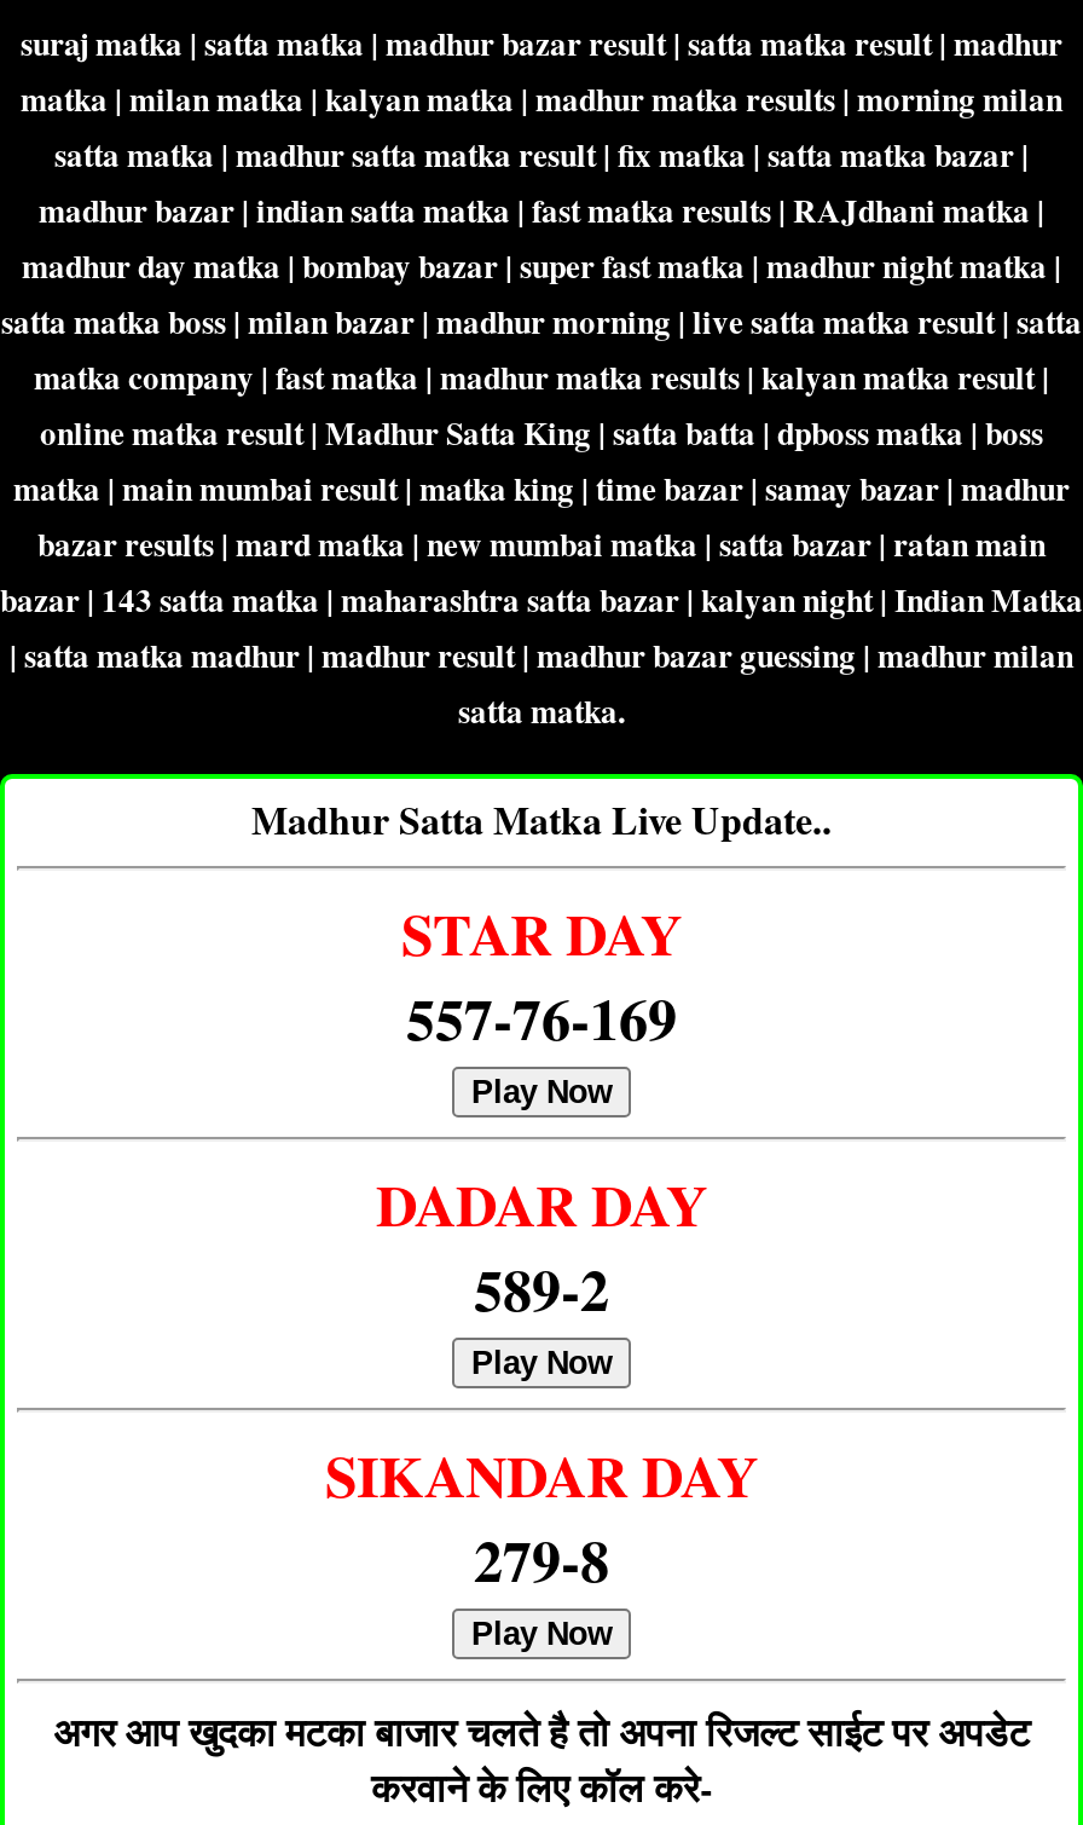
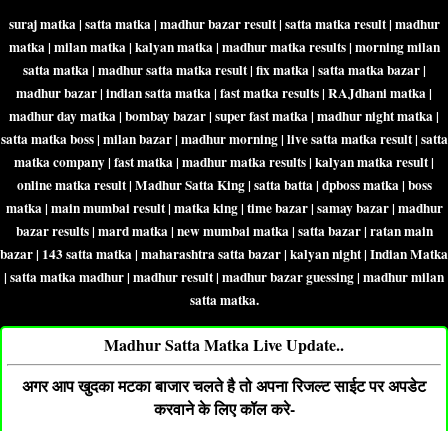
[325,890,758,1652] STAR DAY | 557-76-169 | Play Now | DADAR DAY | 589-2 | Play Now | SIKANDAR DAY | 279-8 | Play Now -> none

